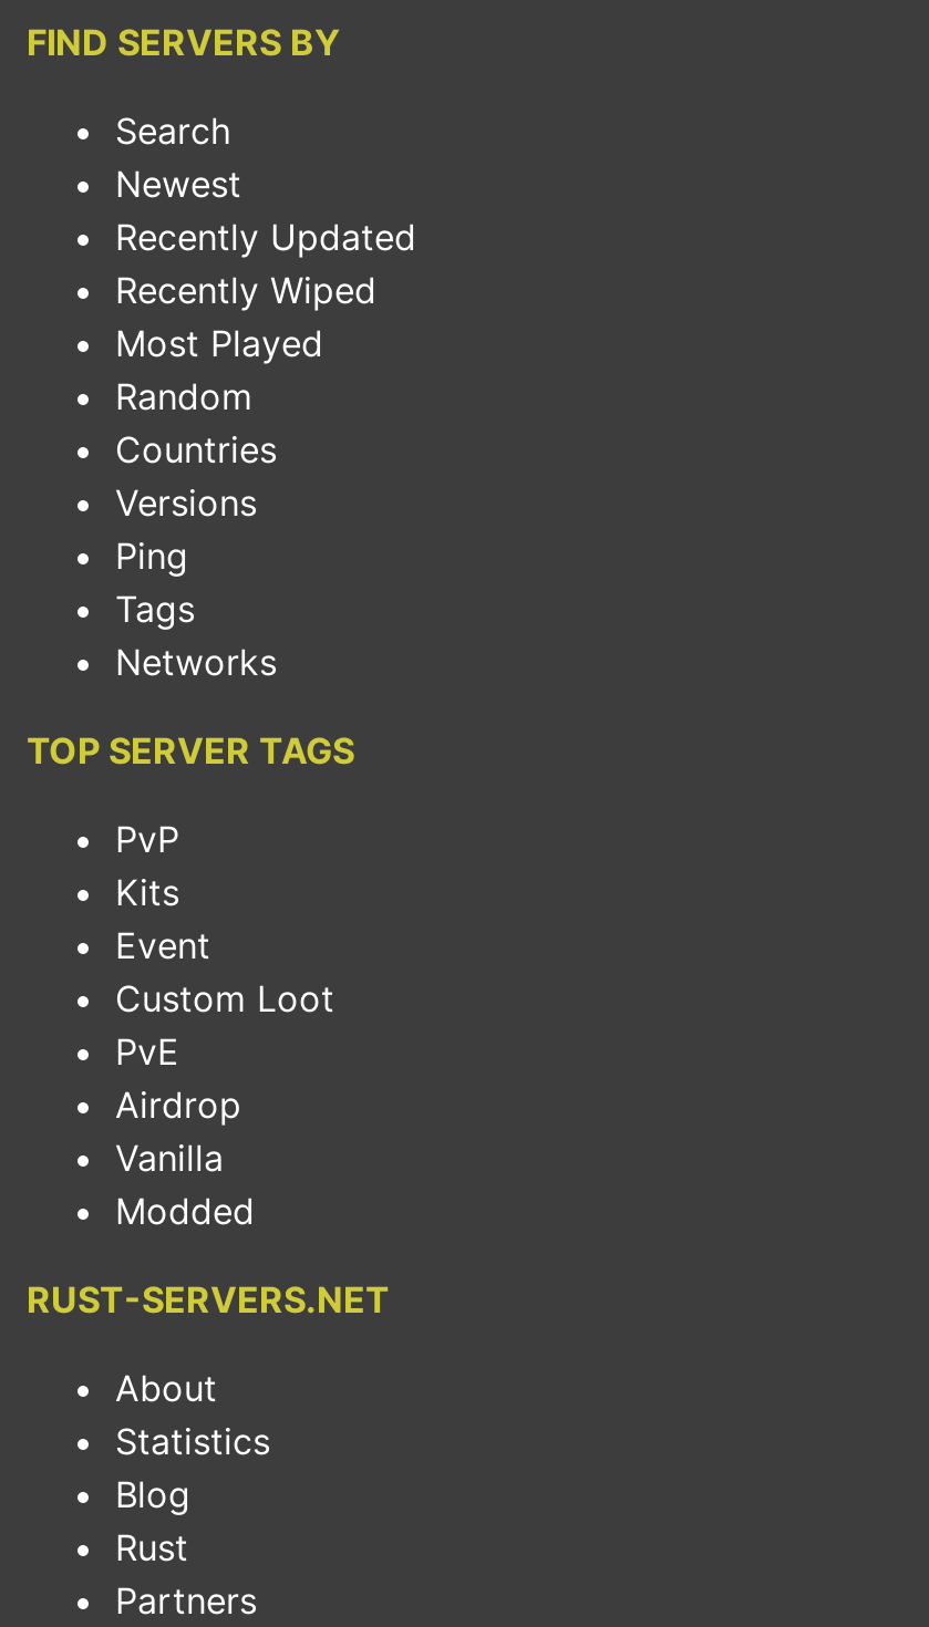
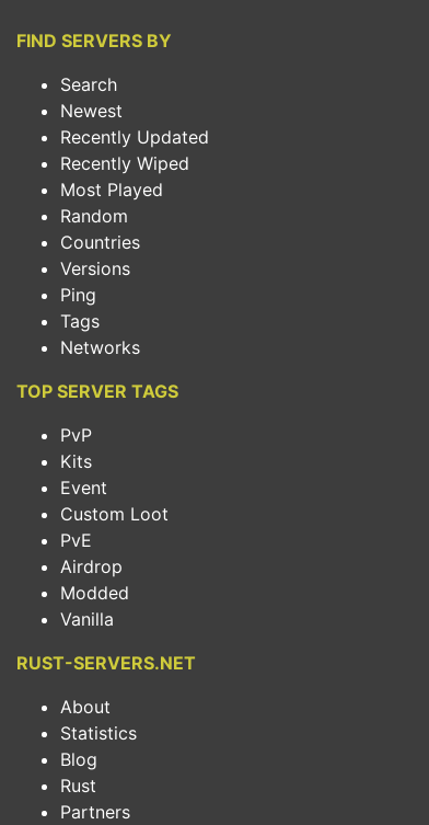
moved [115,1135,224,1179] -> [60,608,114,630]: Vanilla
moved [115,1188,255,1232] -> [60,581,129,603]: Modded

